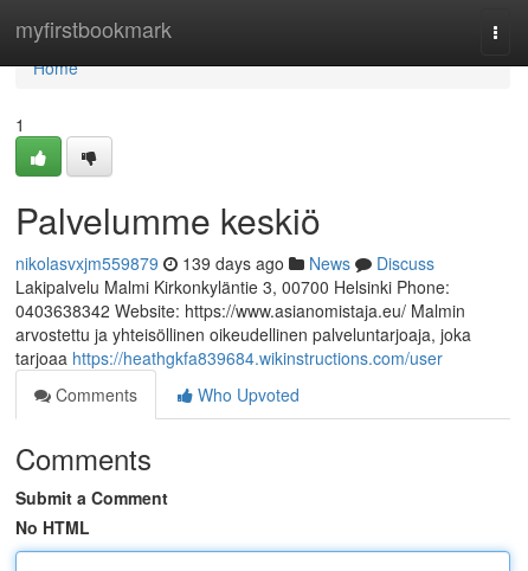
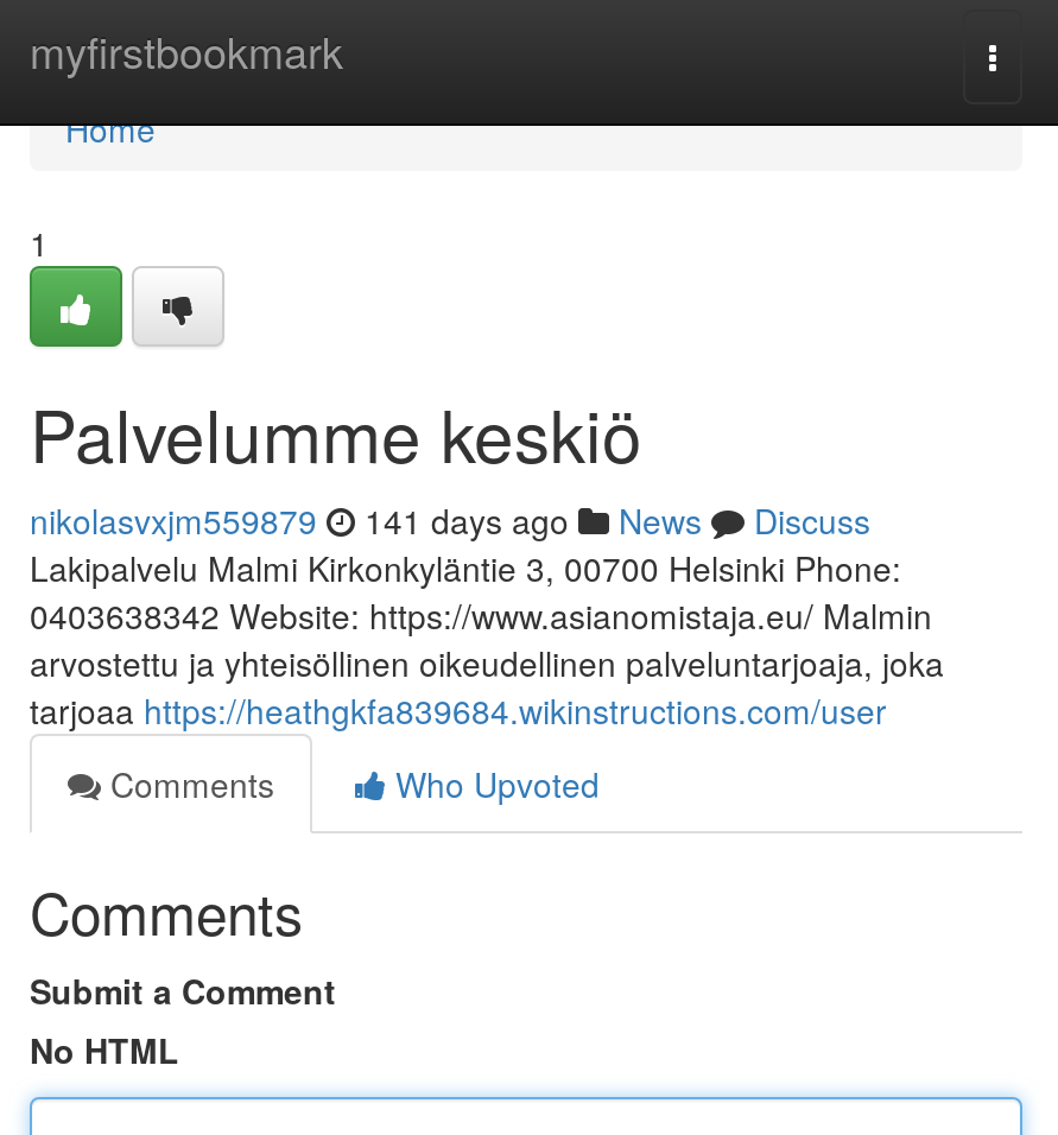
[15,251,434,275] nikolasvxjm559879 139 days ago News Discuss -> [30,496,870,544] nikolasvxjm559879 141 days ago News Discuss

